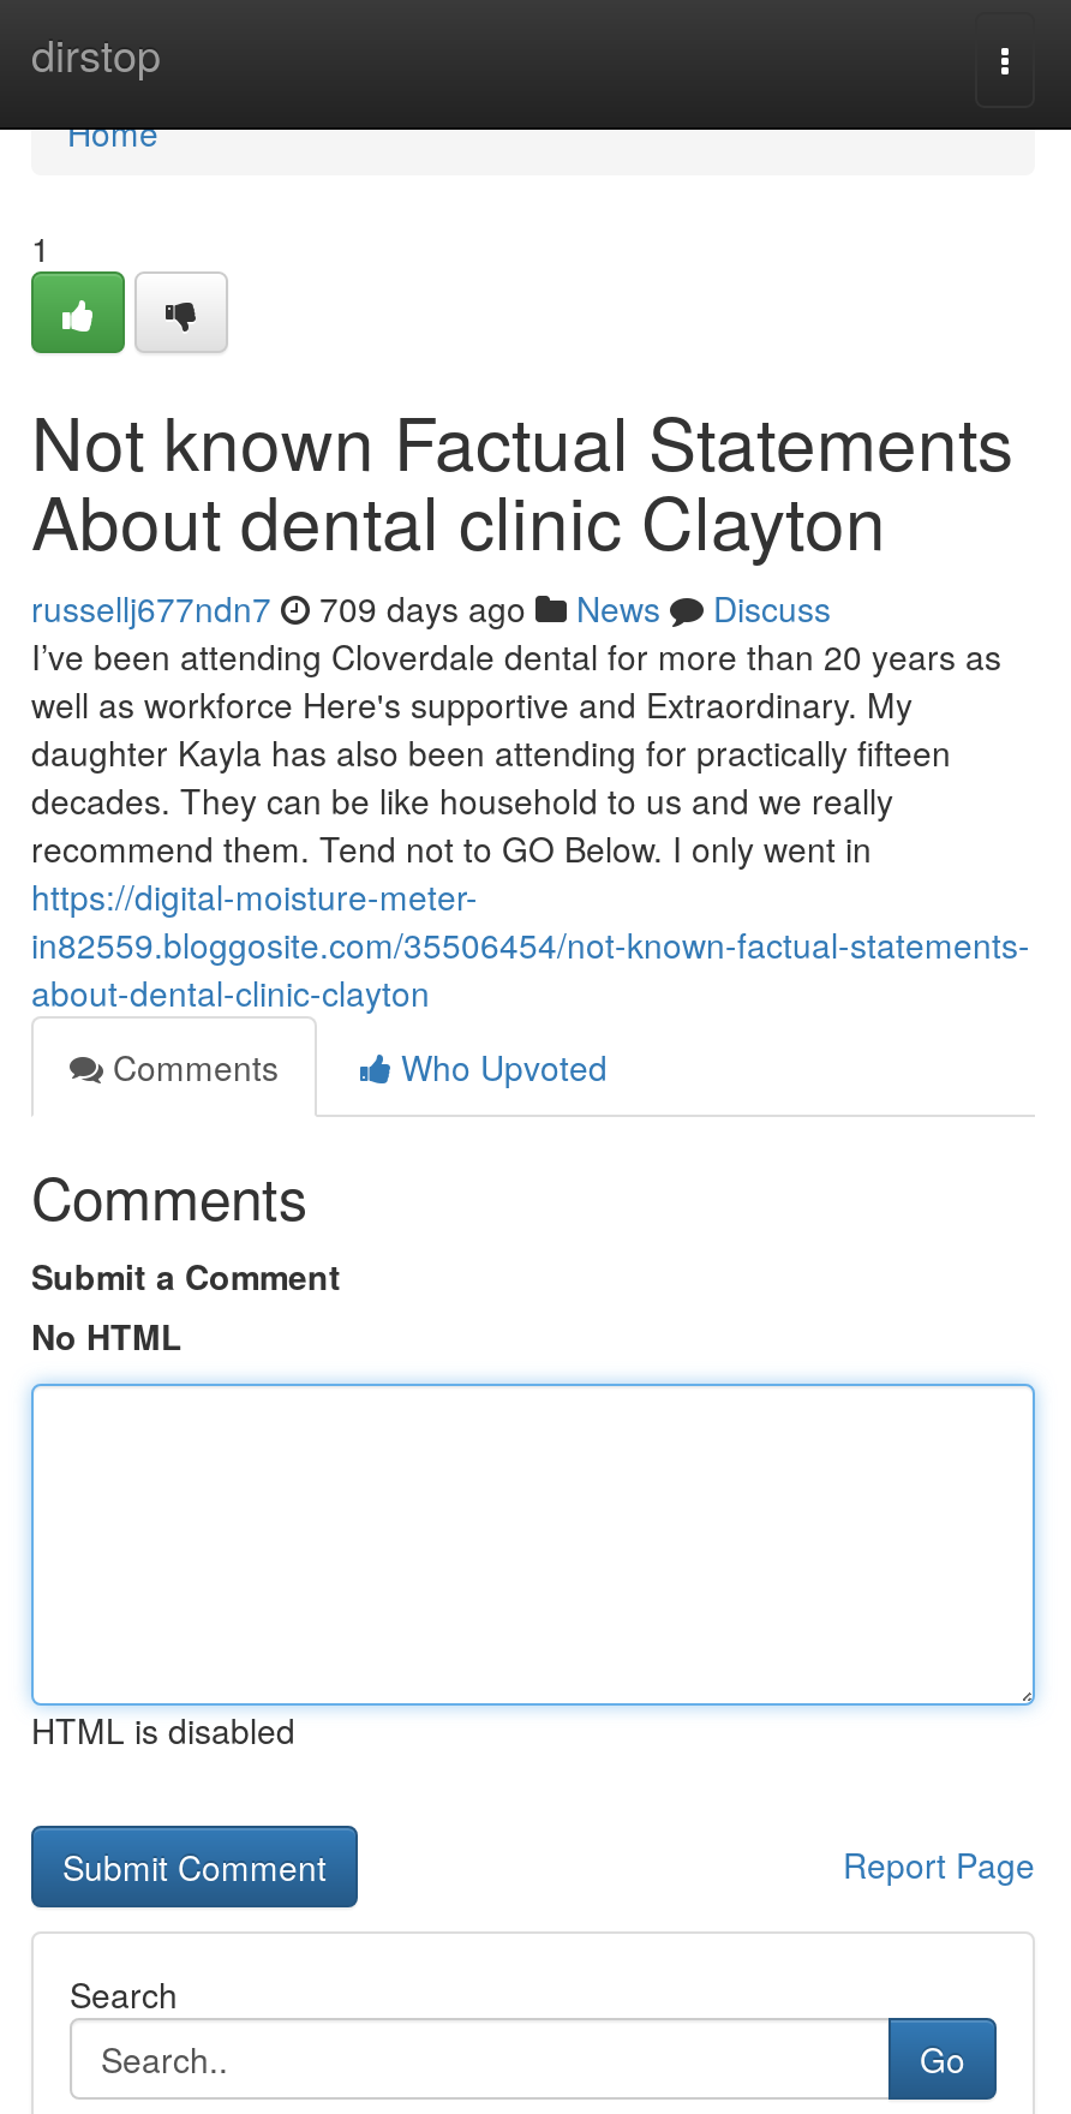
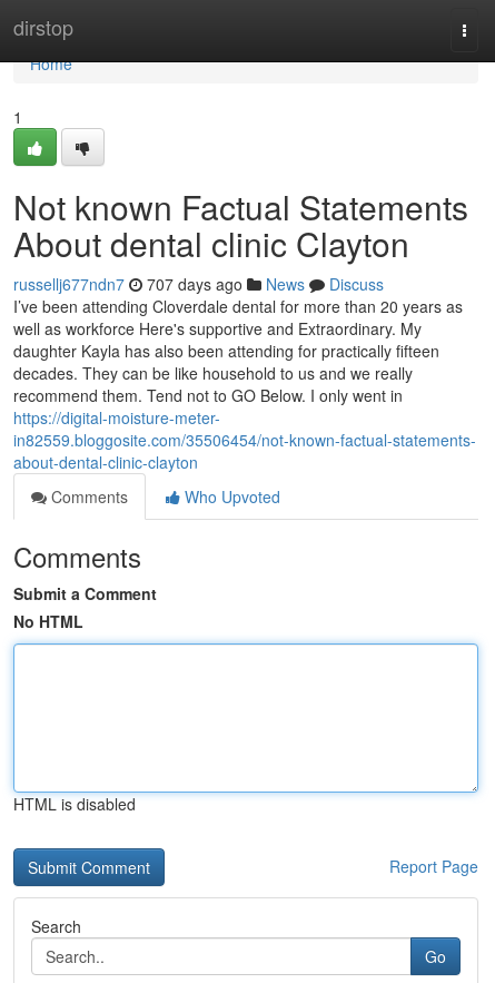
[31,584,831,632] russellj677ndn7 709 days ago News Discuss -> [13,273,384,295] russellj677ndn7 707 days ago News Discuss

